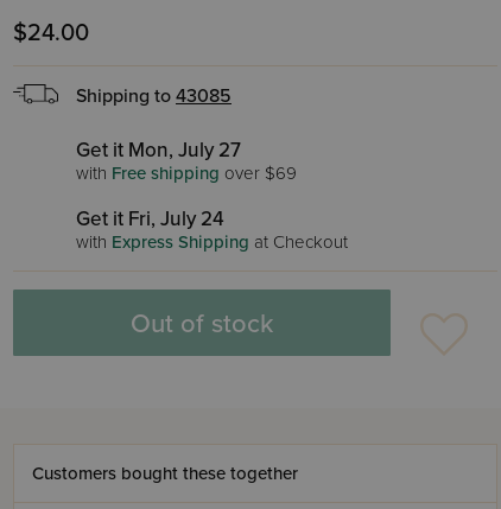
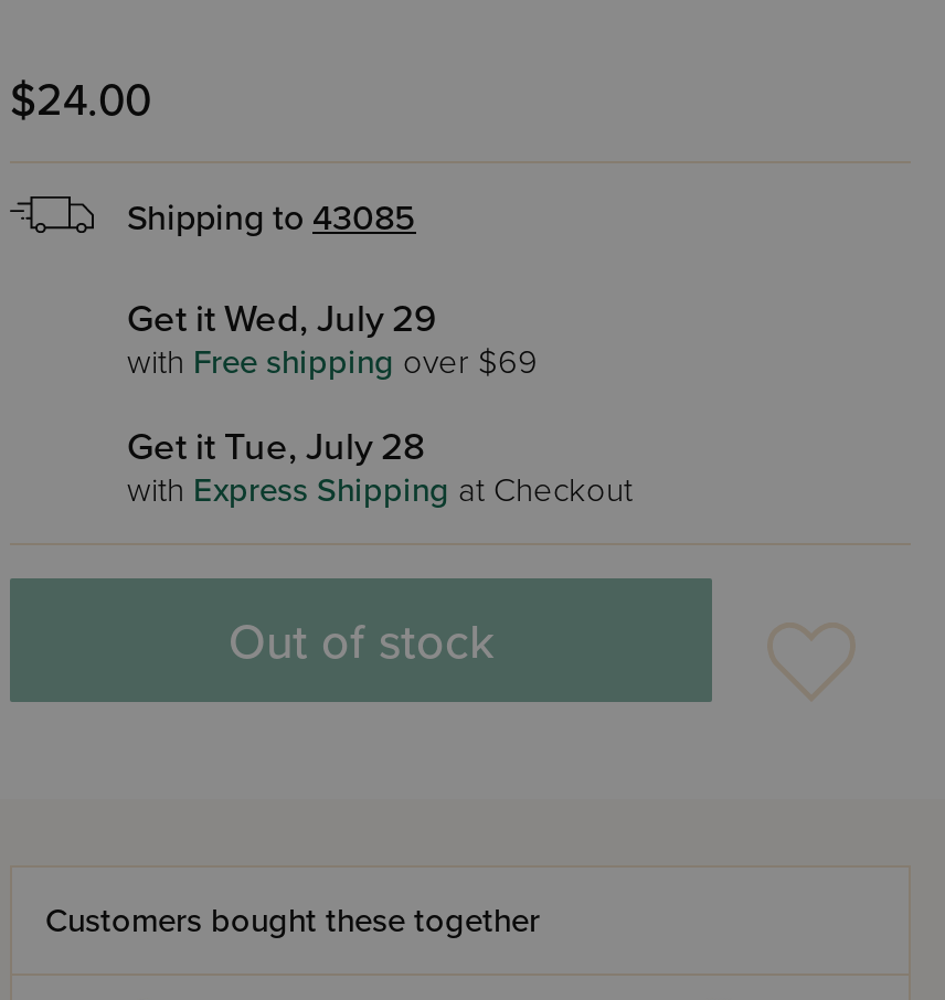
[76,138,241,163] Get it Mon, July 27 -> [127,296,436,342] Get it Wed, July 29
[76,206,224,231] Get it Fri, July 24 -> [127,424,425,470] Get it Tue, July 28

